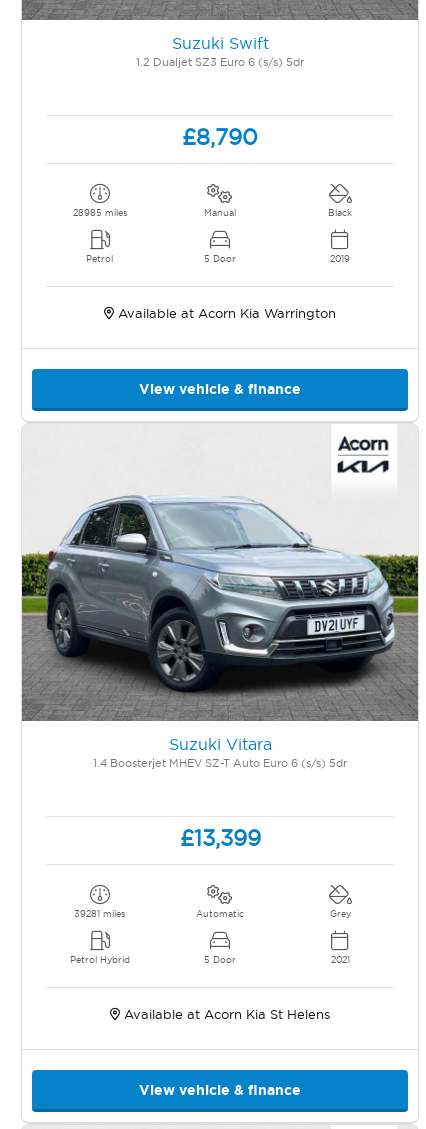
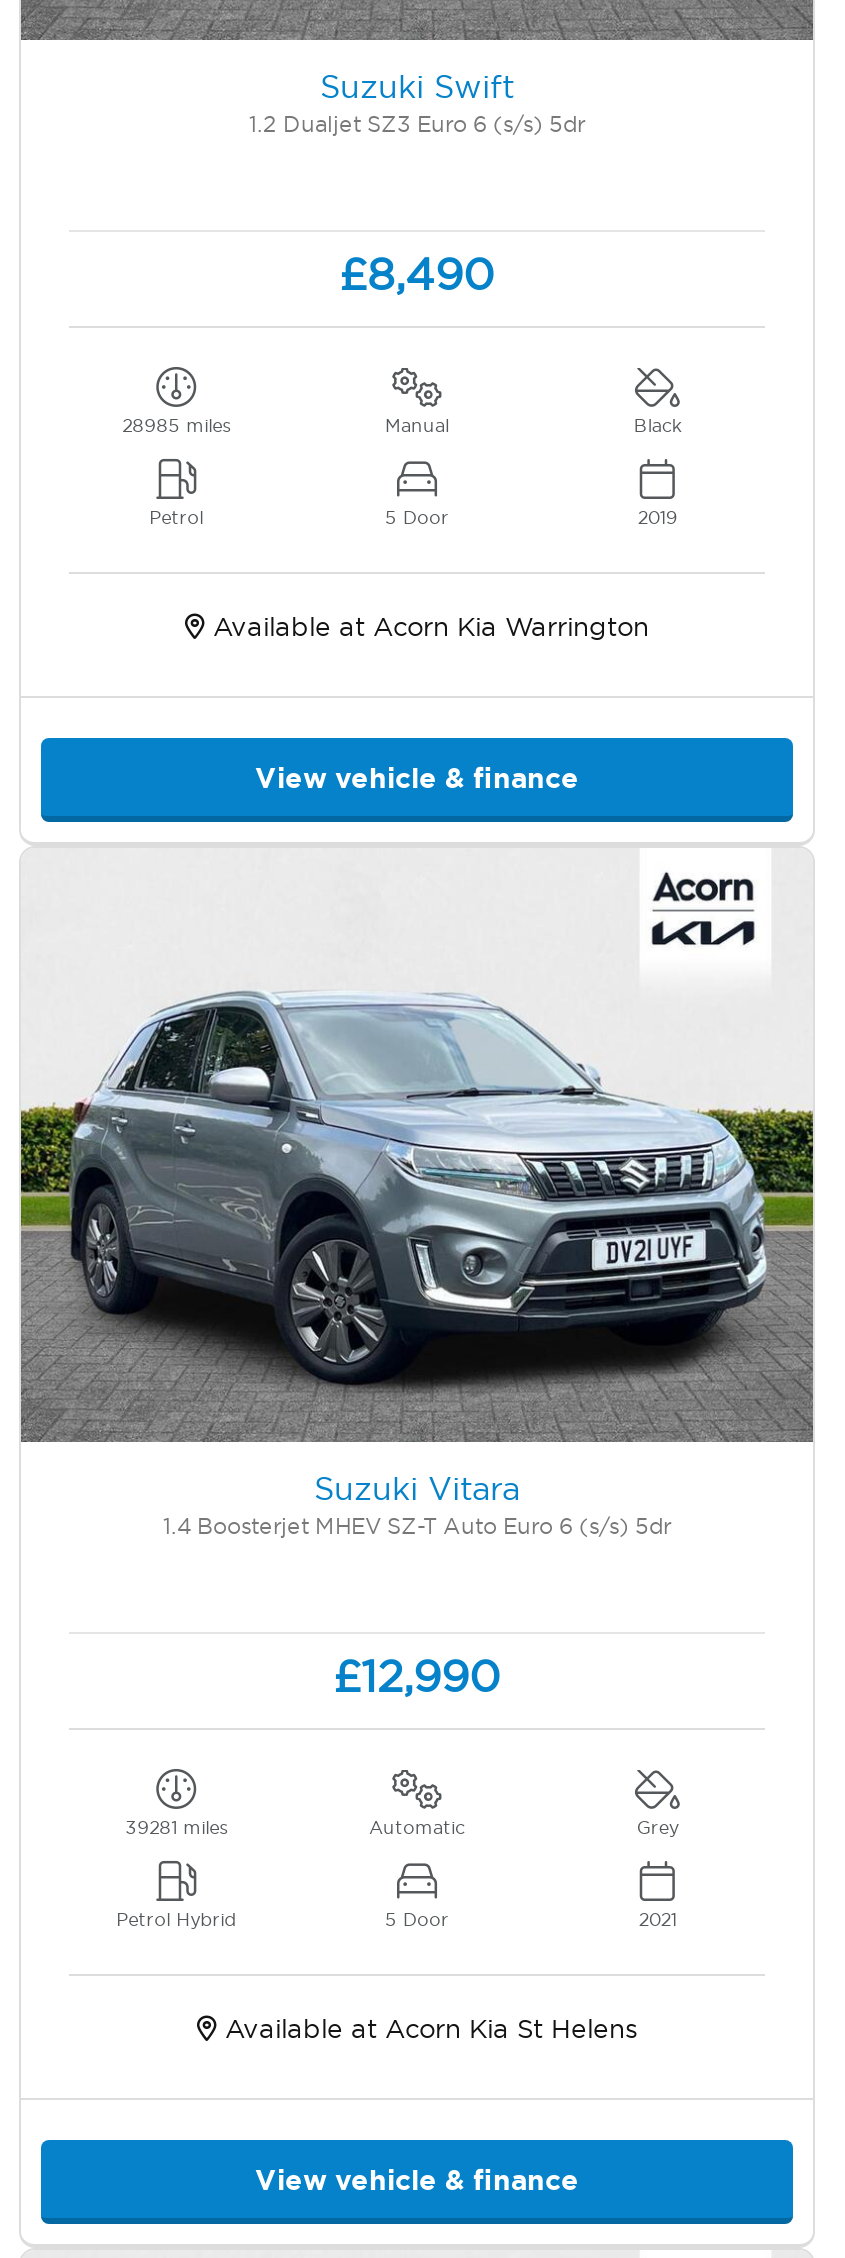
[182,123,258,151] £8,790 -> [339,246,495,302] £8,490
[179,824,260,852] £13,399 -> [333,1648,501,1704] £12,990

